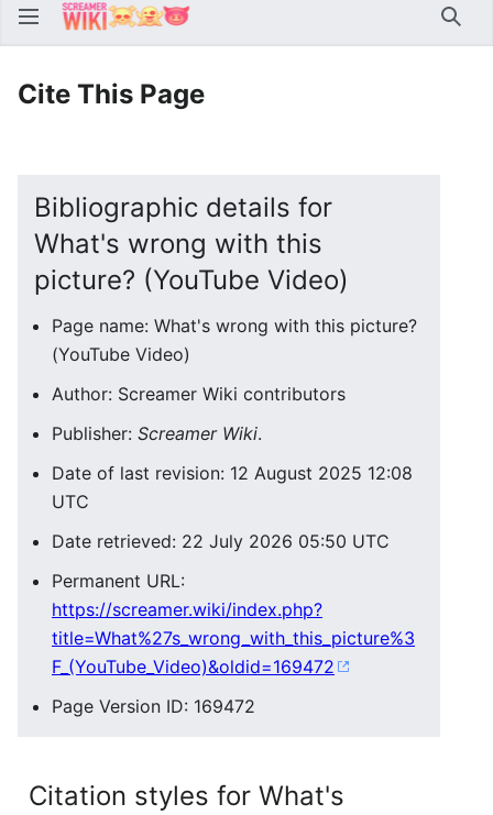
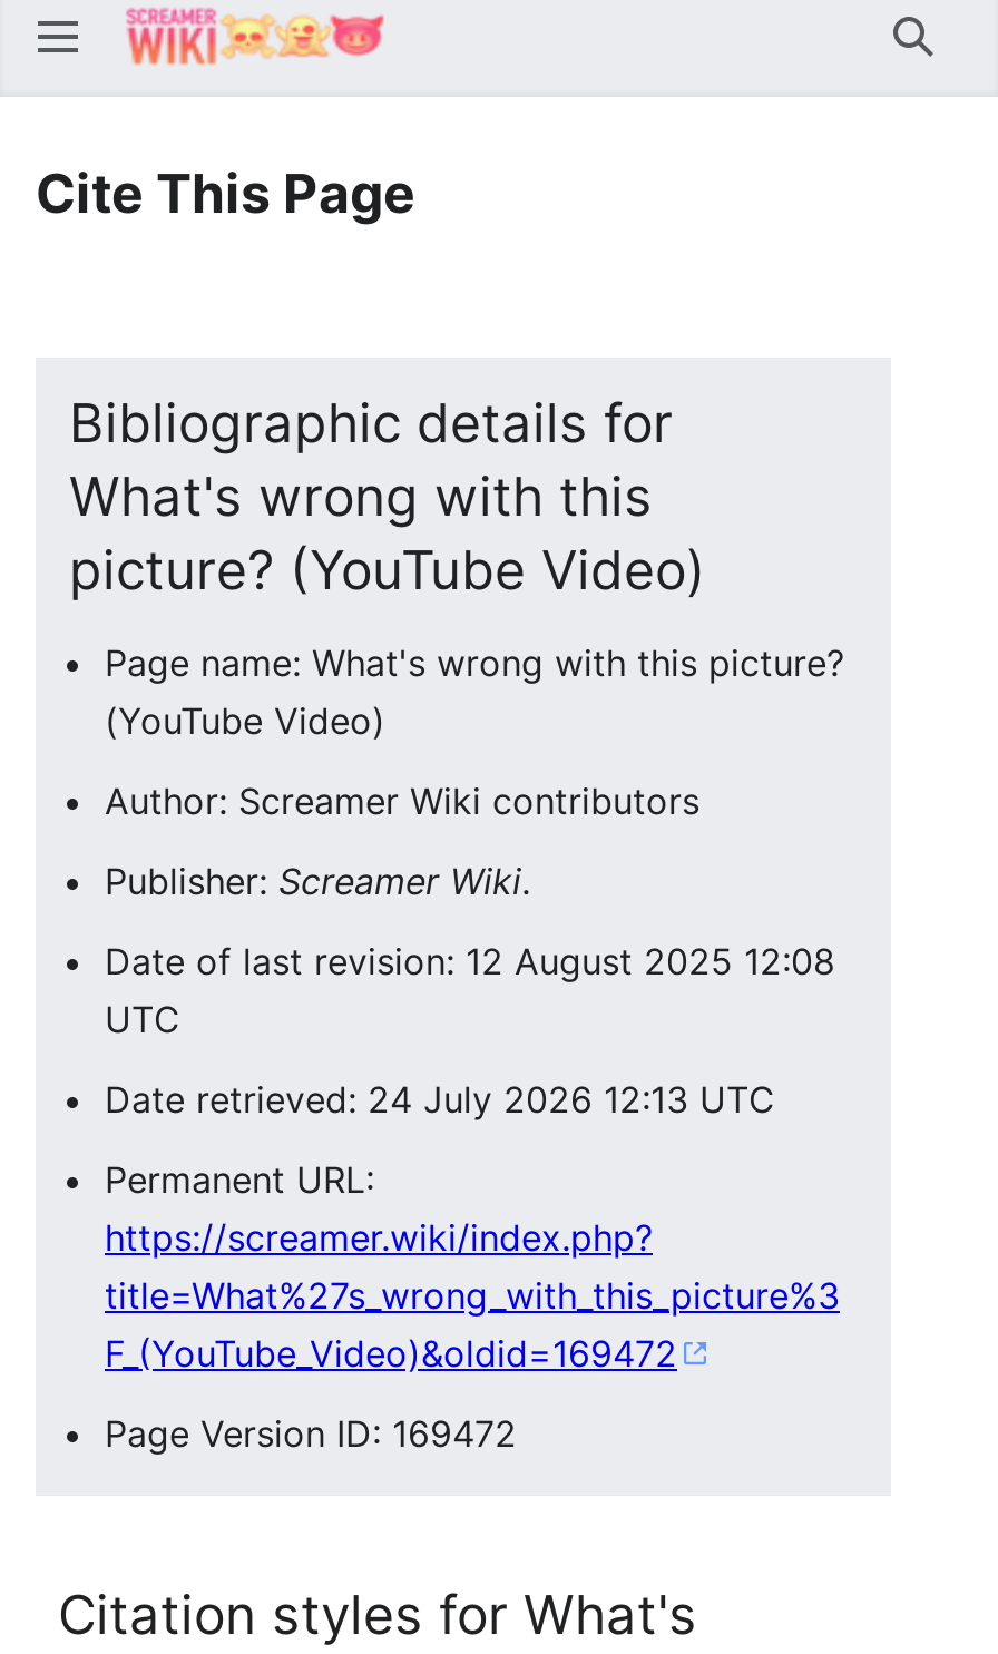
[52,530,390,552] Date retrieved: 22 July 2026 05:50 UTC -> [105,1077,775,1122] Date retrieved: 24 July 2026 12:13 UTC

